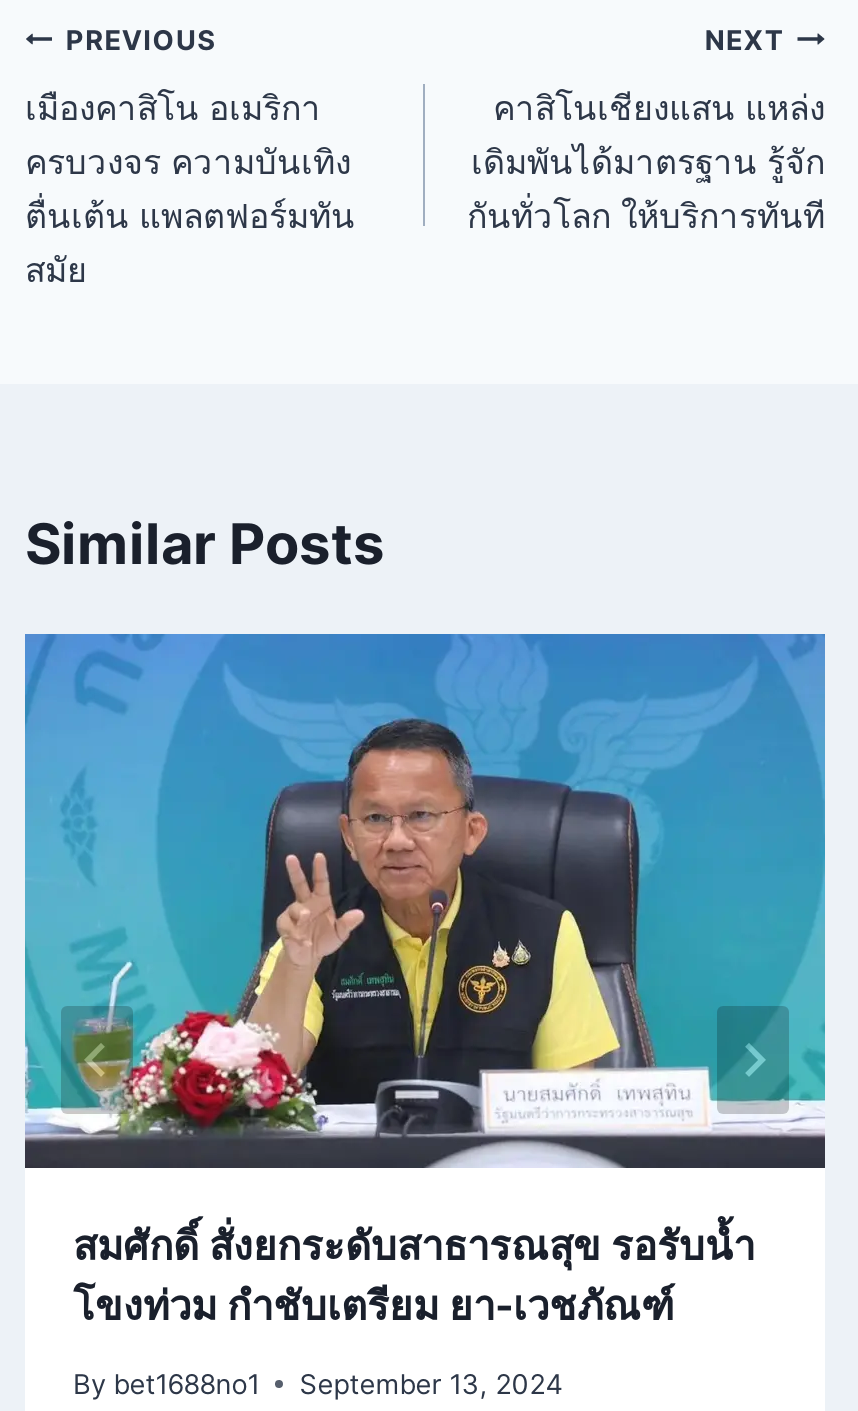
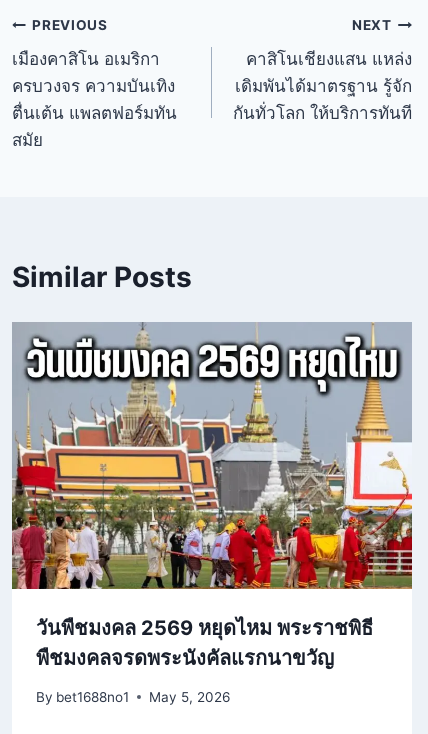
[23,632,827,1330] [image] | สมศักดิ์ สั่งยกระดับสาธารณสุข รอรับน้ำ | โขงท่วม กำชับเตรียม ยา-เวชภัณฑ์ -> [11,322,413,670] [image] | วันพืชมงคล 2569 หยุดไหม พระราชพิธี | พืชมงคลจรดพระนังคัลแรกนาขวัญ
[73,1367,563,1399] By bet1688no1 September 13, 2024 -> [36,689,230,705] By bet1688no1 May 5, 2026

